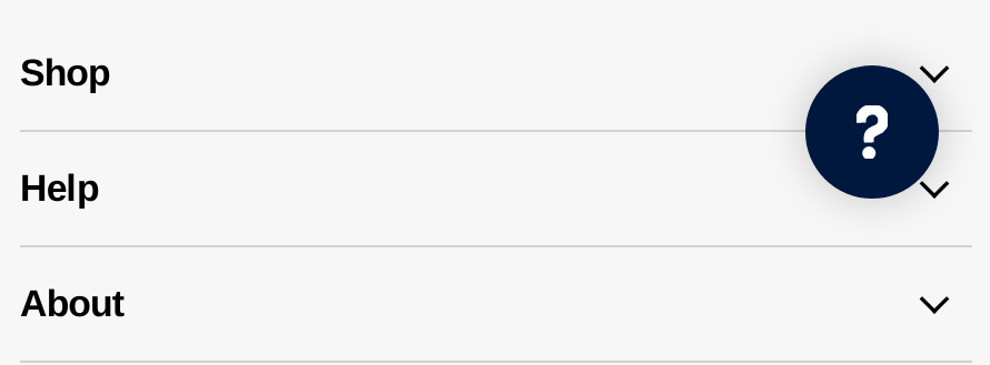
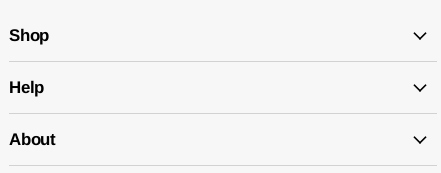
[803,61,941,203] [image] -> none

